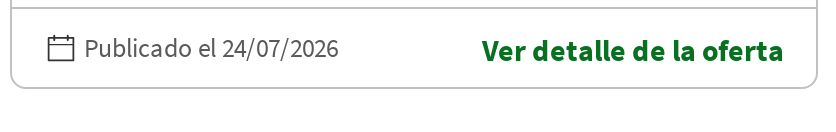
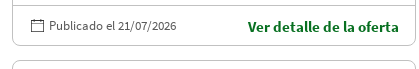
[84,30,338,64] Publicado el 24/07/2026 -> [49,17,176,34] Publicado el 21/07/2026

